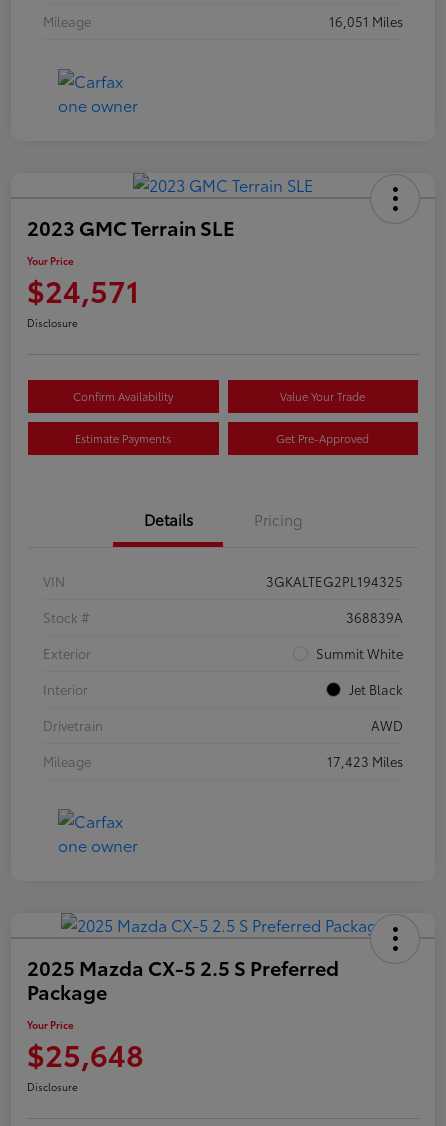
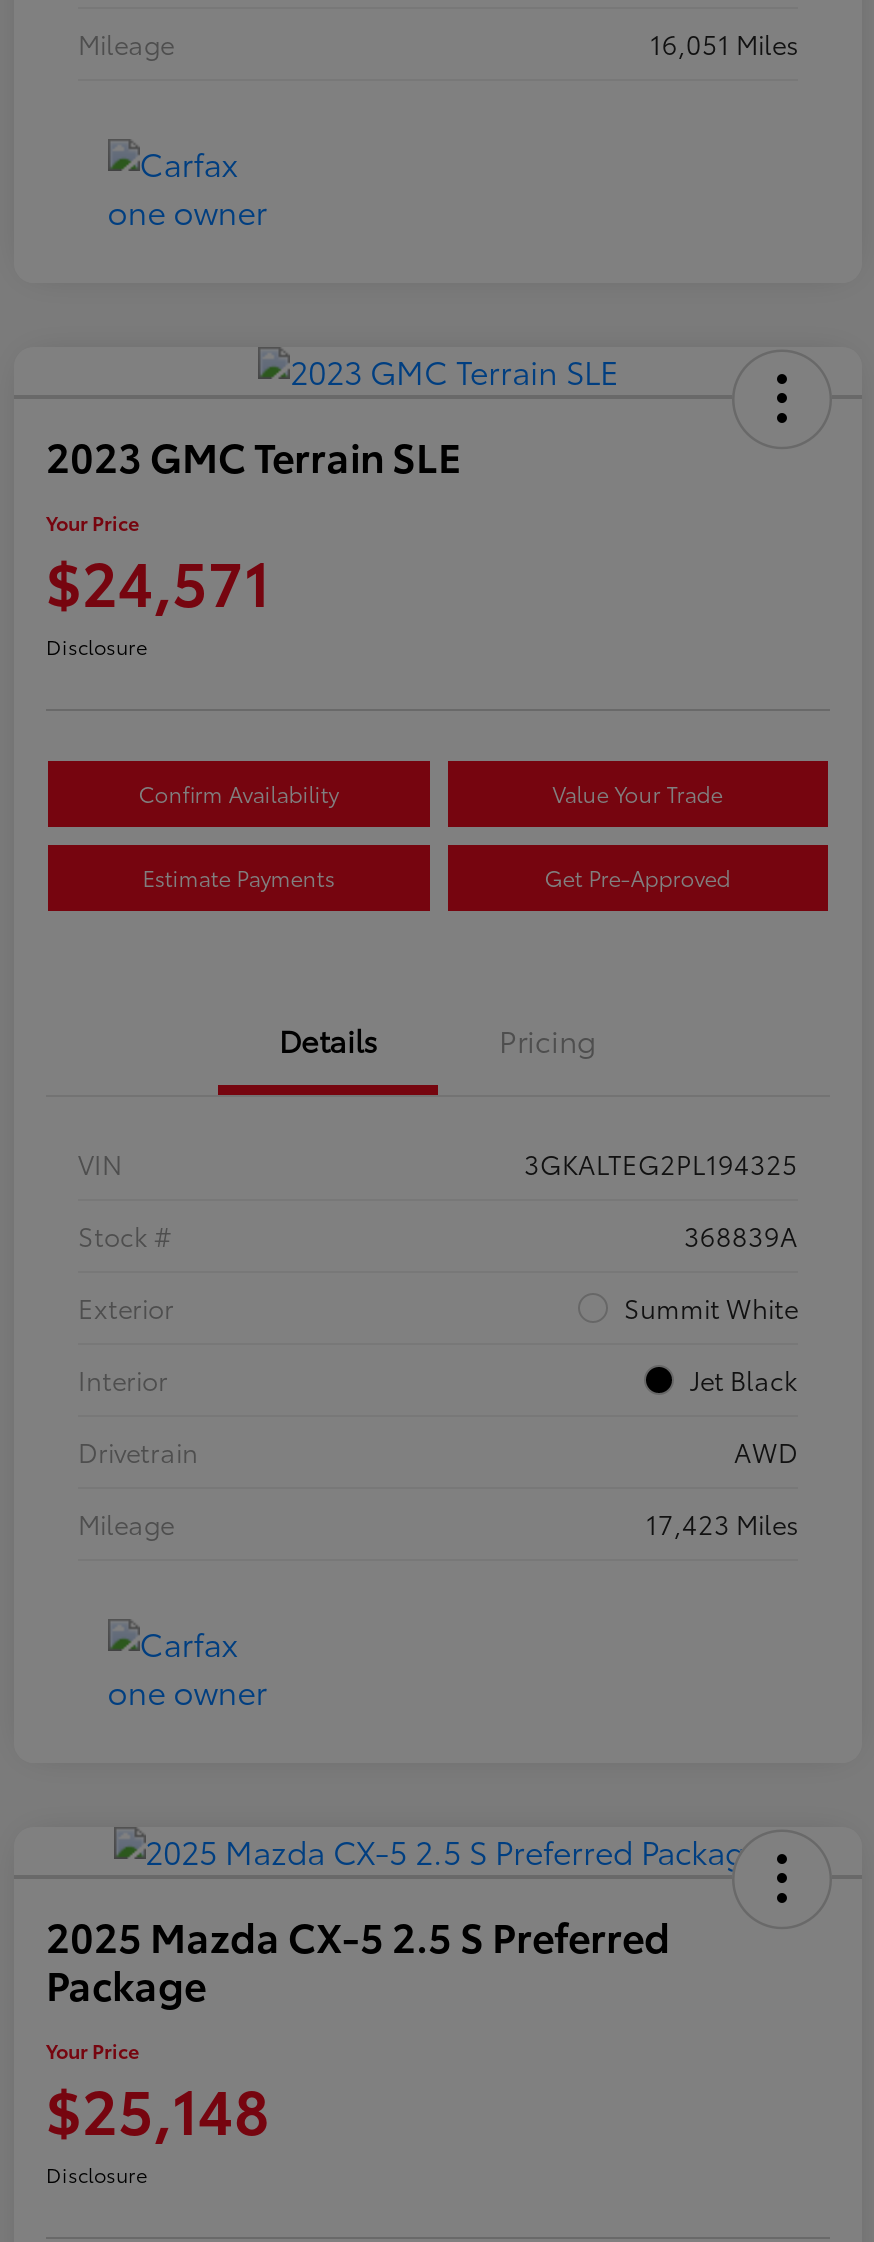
[27,1032,144,1075] $25,648 -> [46,2065,270,2151] $25,148

